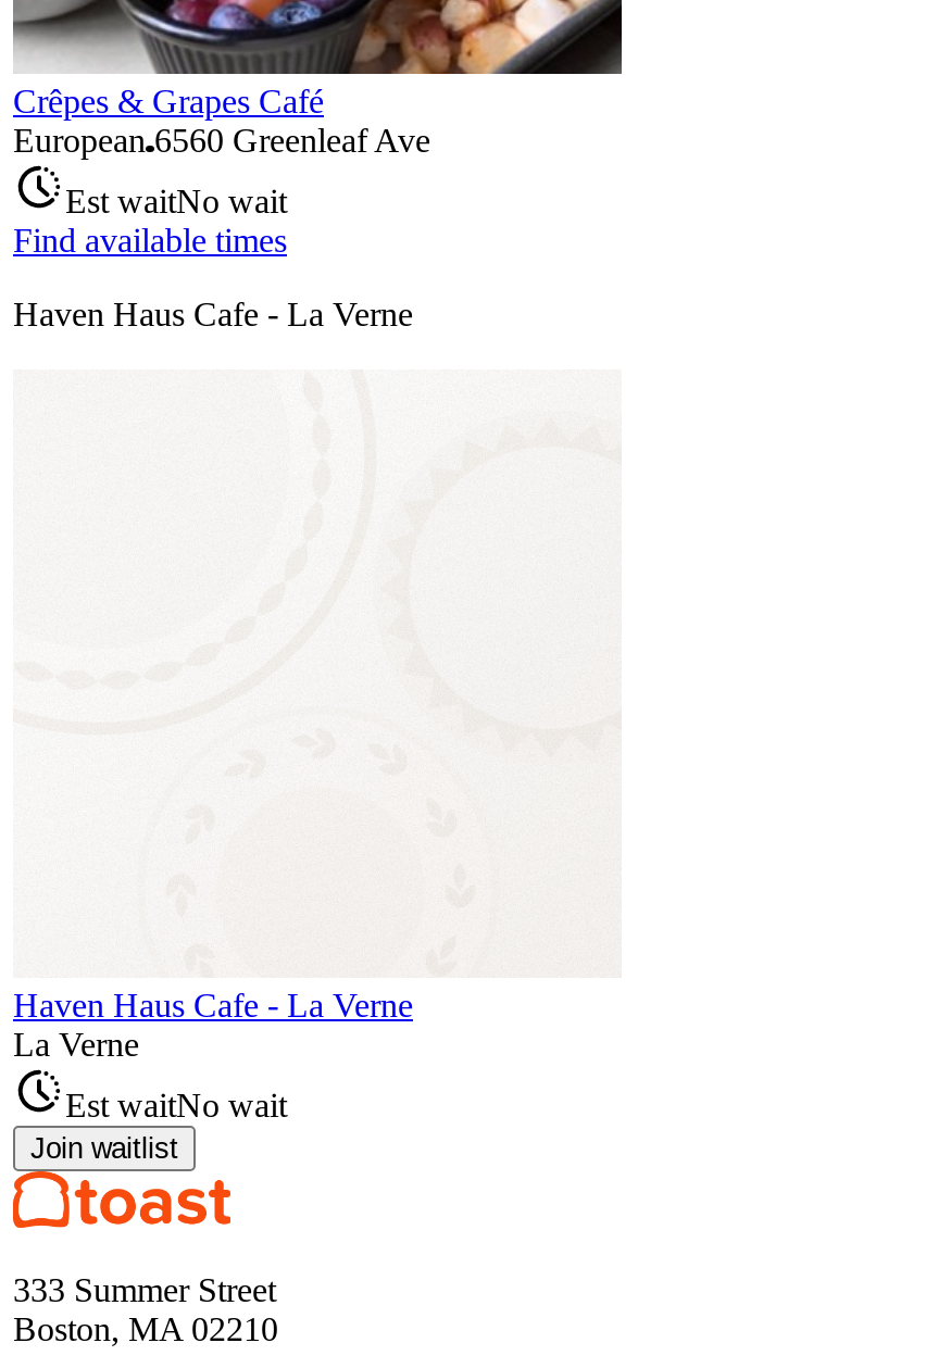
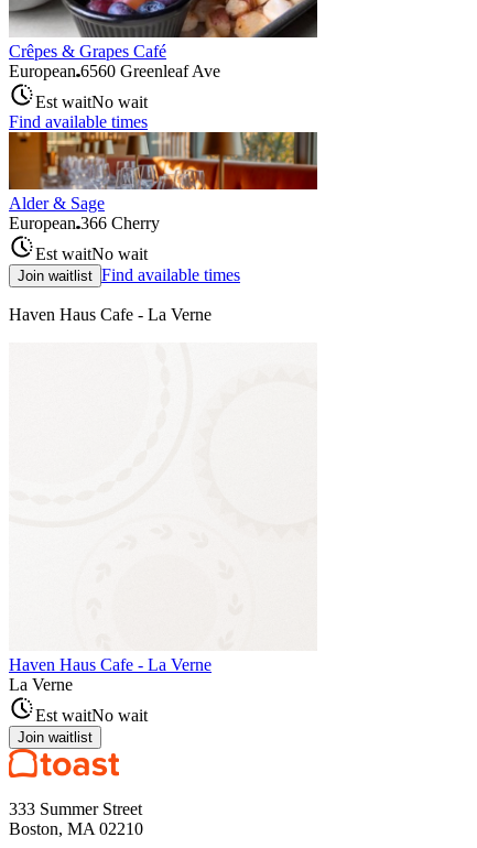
none -> [8,131,318,284] [image] | Alder & Sage | European 366 Cherry | Est waitNo wait | Join waitlist Find available times

